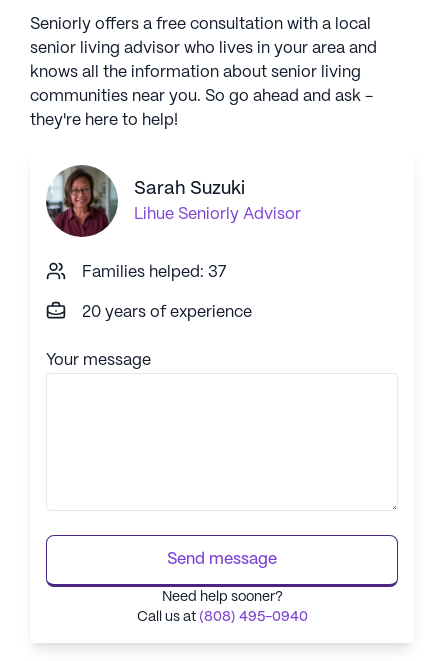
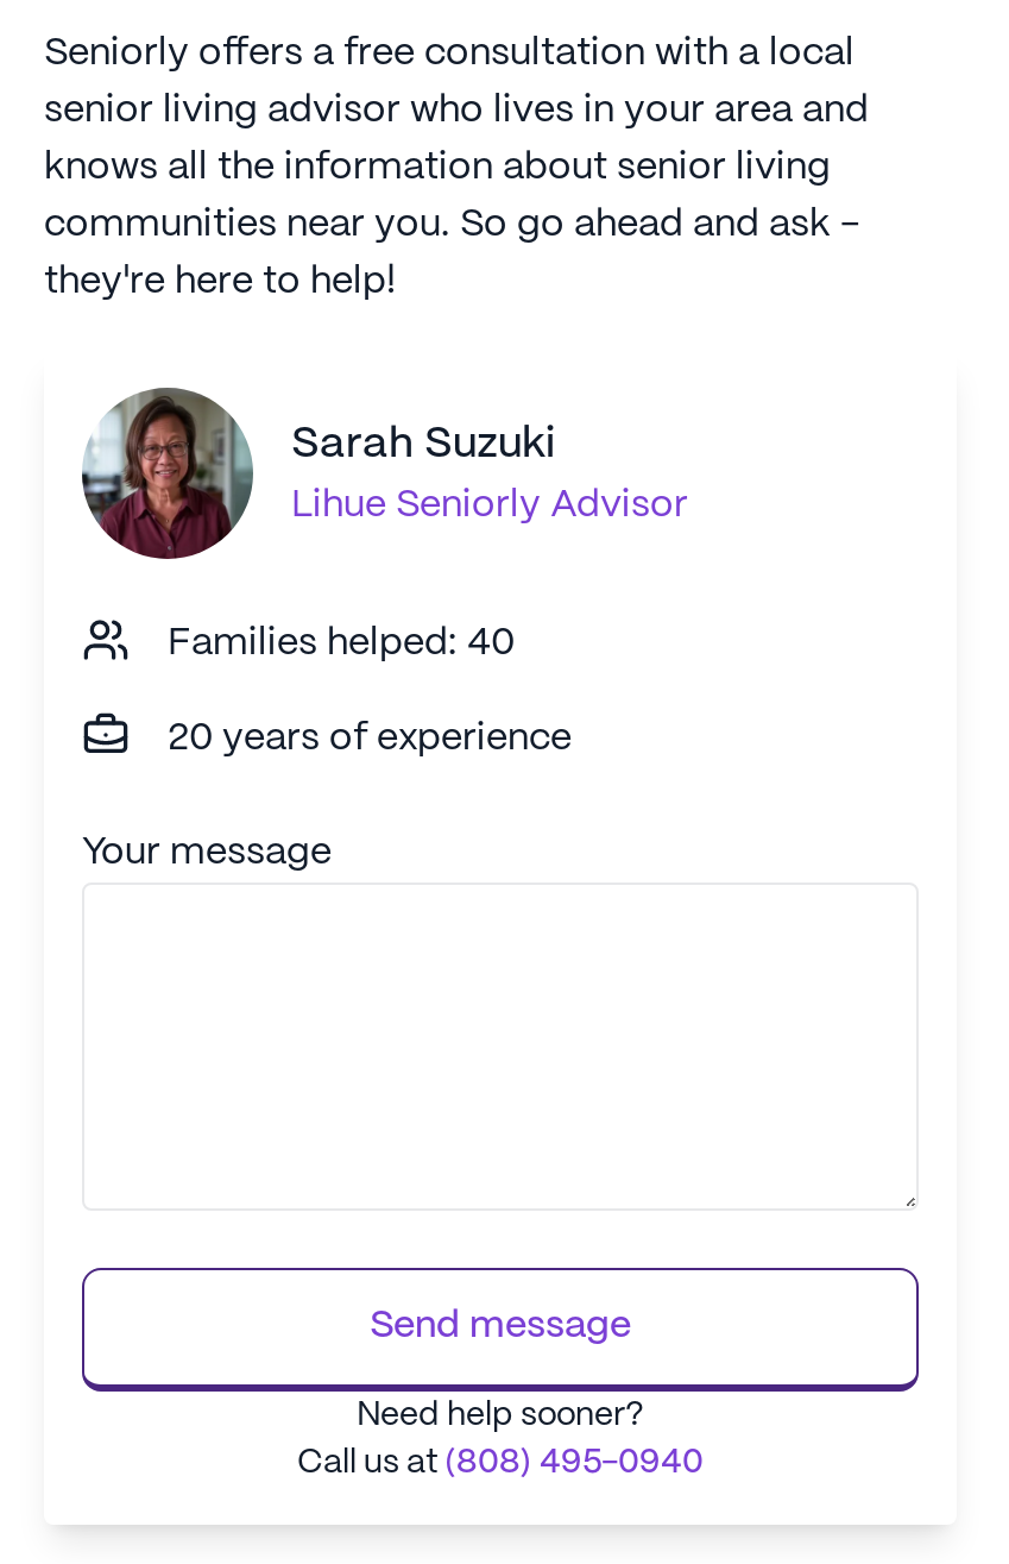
[82,265,226,280] Families helped: 37 -> [168,626,515,661] Families helped: 40

